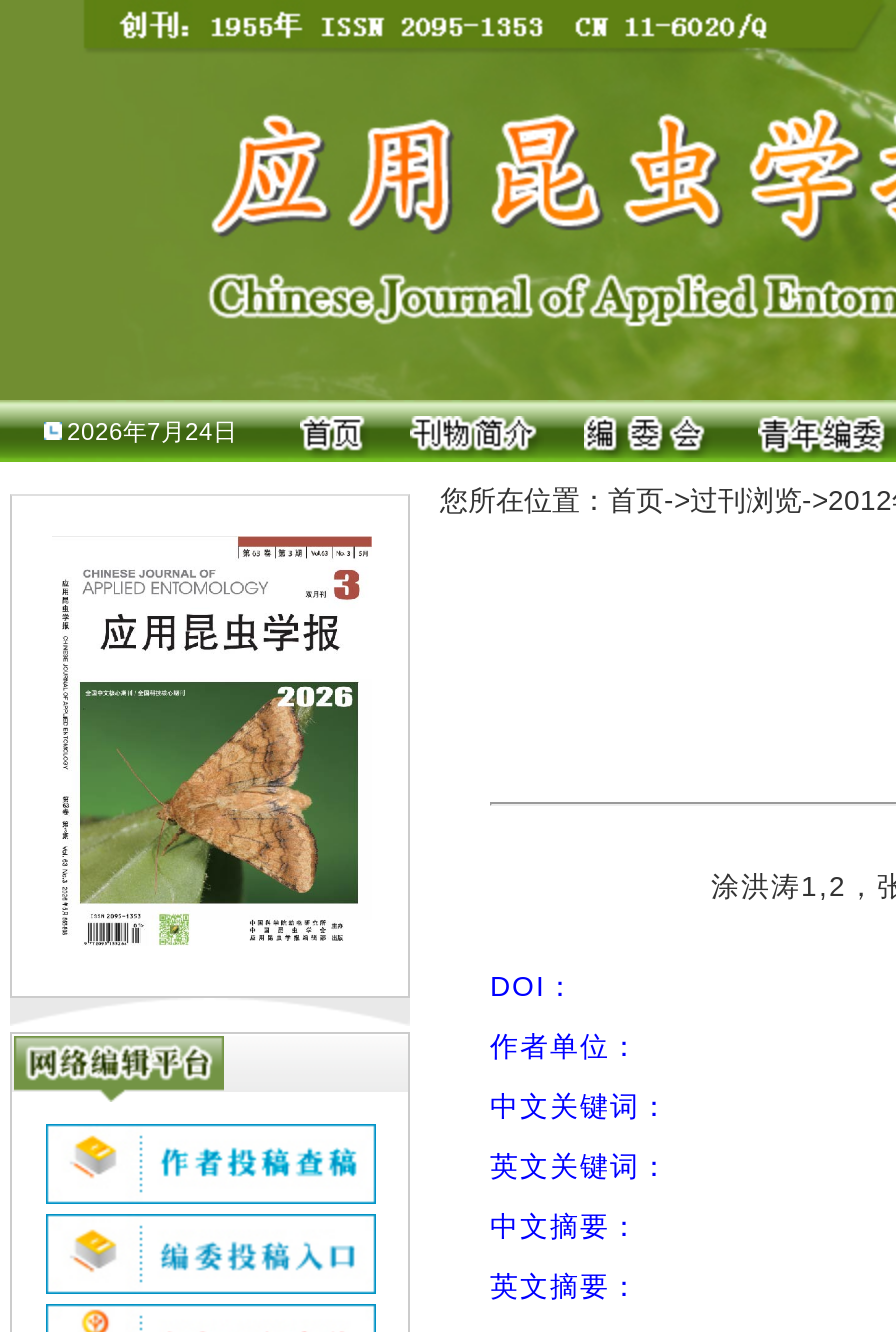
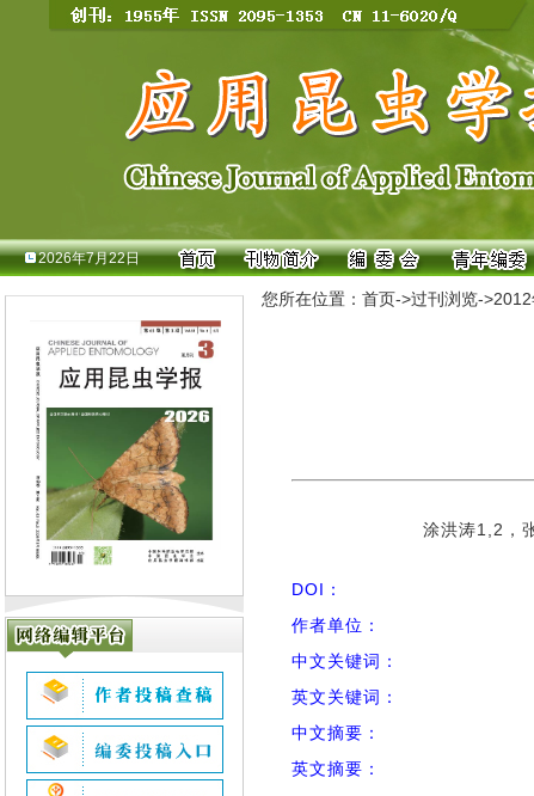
[61,418,237,446] 2026年7月24日 -> [35,250,140,267] 2026年7月22日

